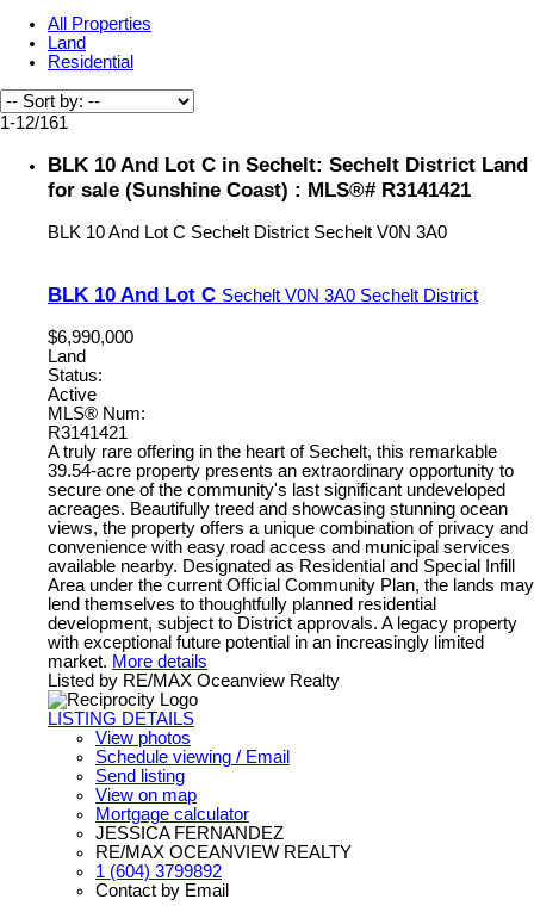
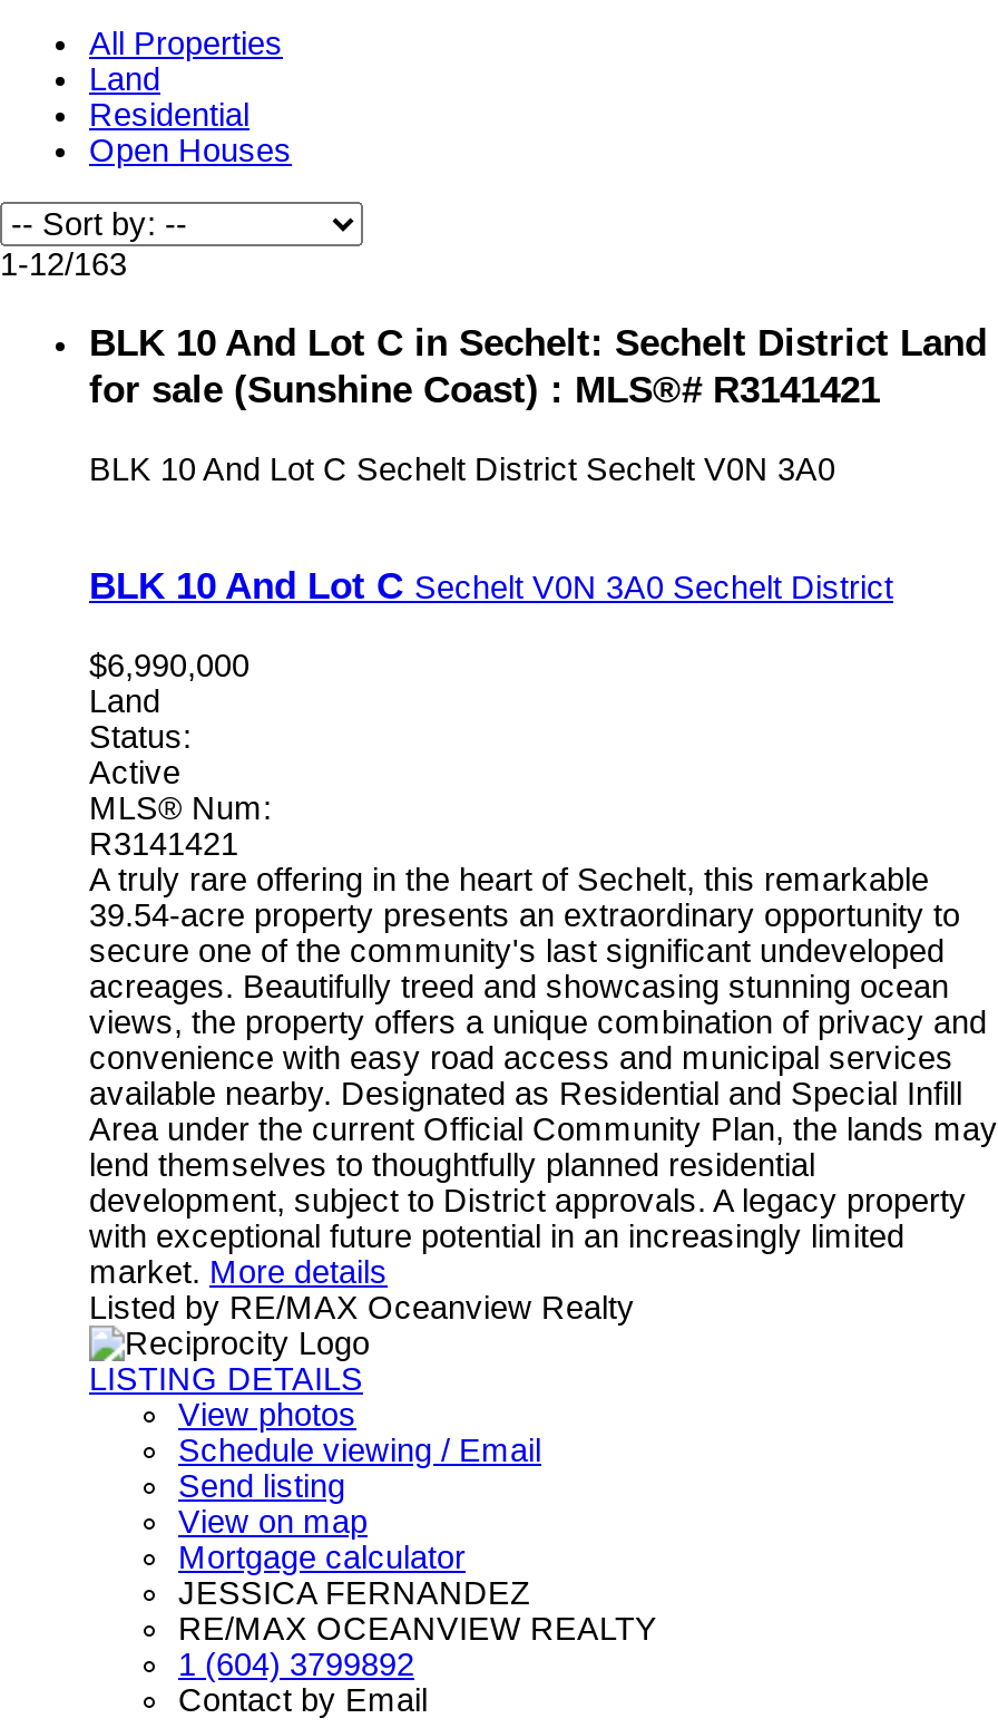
[0,113,68,132] 1-12/161 -> [0,134,292,282] Open Houses | 1-12/163

